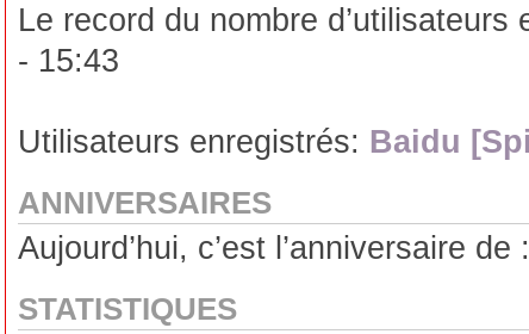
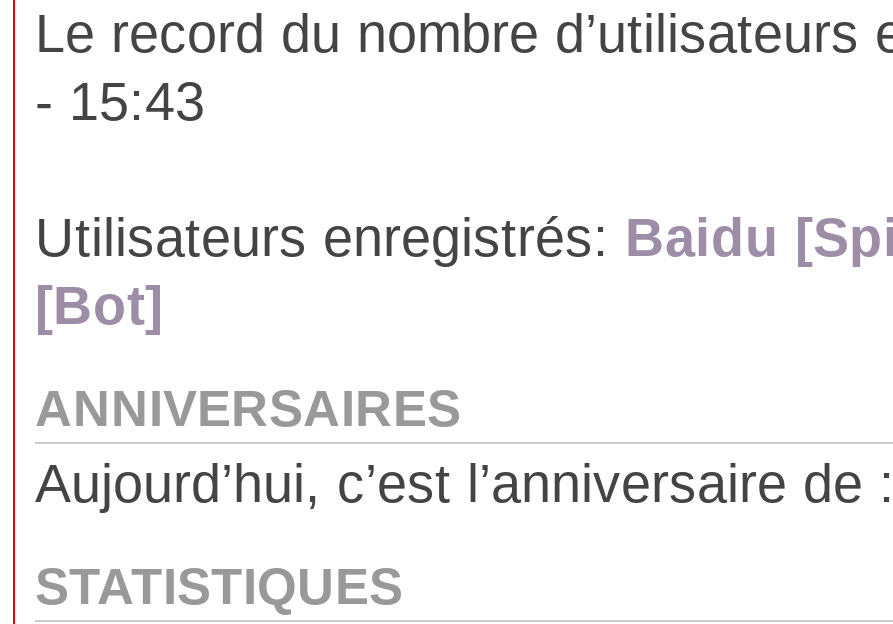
none -> [35,276,163,336] [Bot]

